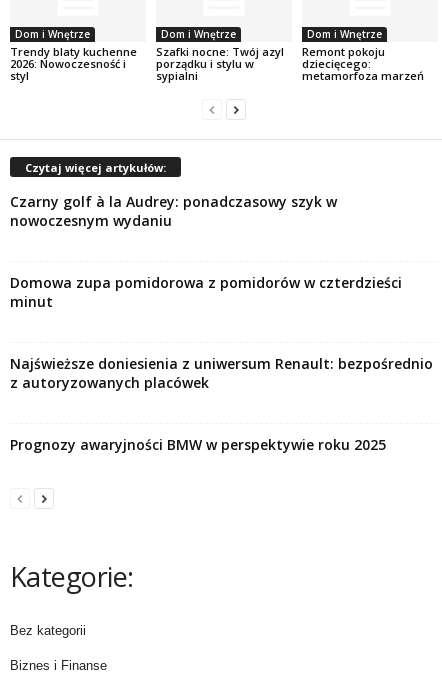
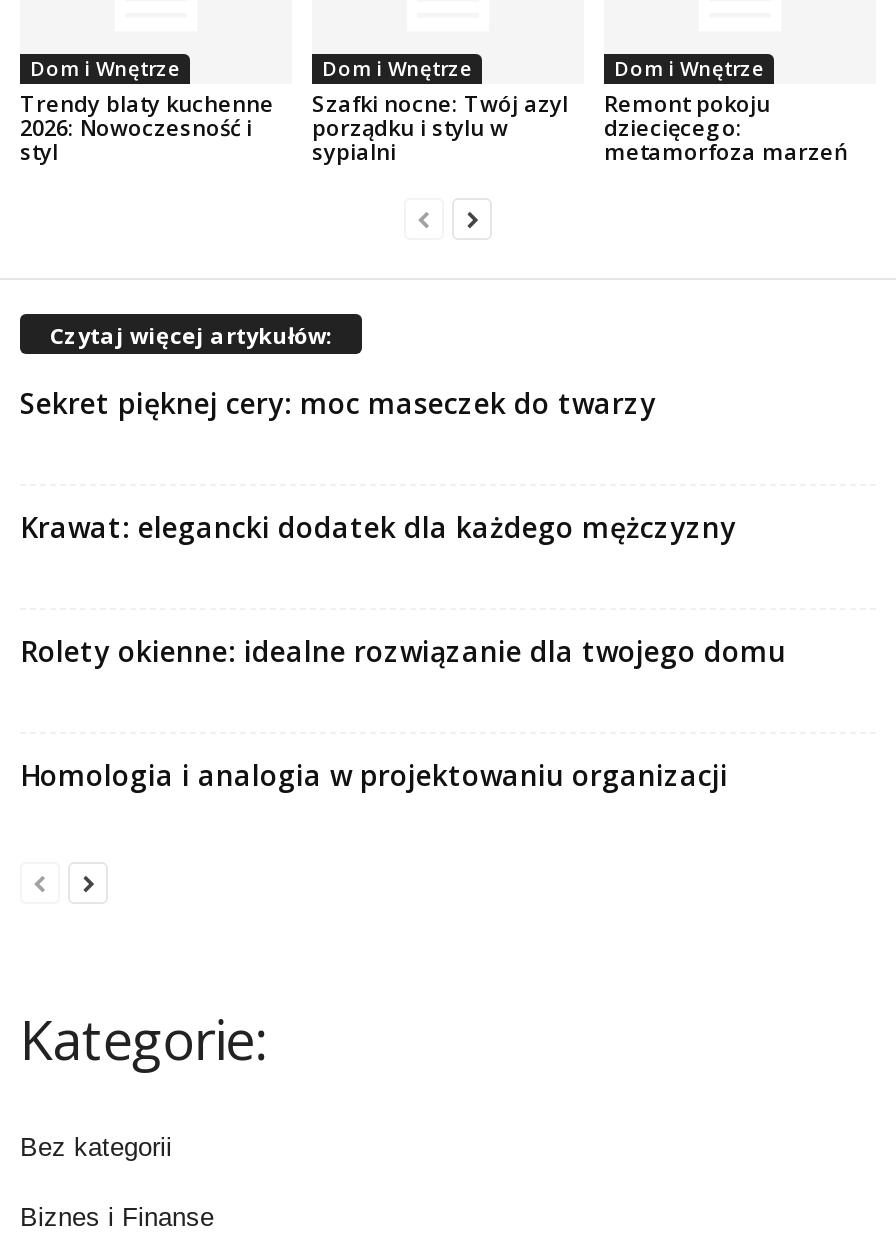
[10,192,337,230] Czarny golf à la Audrey: ponadczasowy szyk w | nowoczesnym wydaniu -> [20,383,656,421] Sekret pięknej cery: moc maseczek do twarzy
[10,273,402,311] Domowa zupa pomidorowa z pomidorów w czterdzieści | minut -> [20,507,736,545] Krawat: elegancki dodatek dla każdego mężczyzny
[10,354,433,392] Najświeższe doniesienia z uniwersum Renault: bezpośrednio | z autoryzowanych placówek -> [20,631,786,669] Rolety okienne: idealne rozwiązanie dla twojego domu
[10,435,386,454] Prognozy awaryjności BMW w perspektywie roku 2025 -> [20,755,728,793] Homologia i analogia w projektowaniu organizacji

